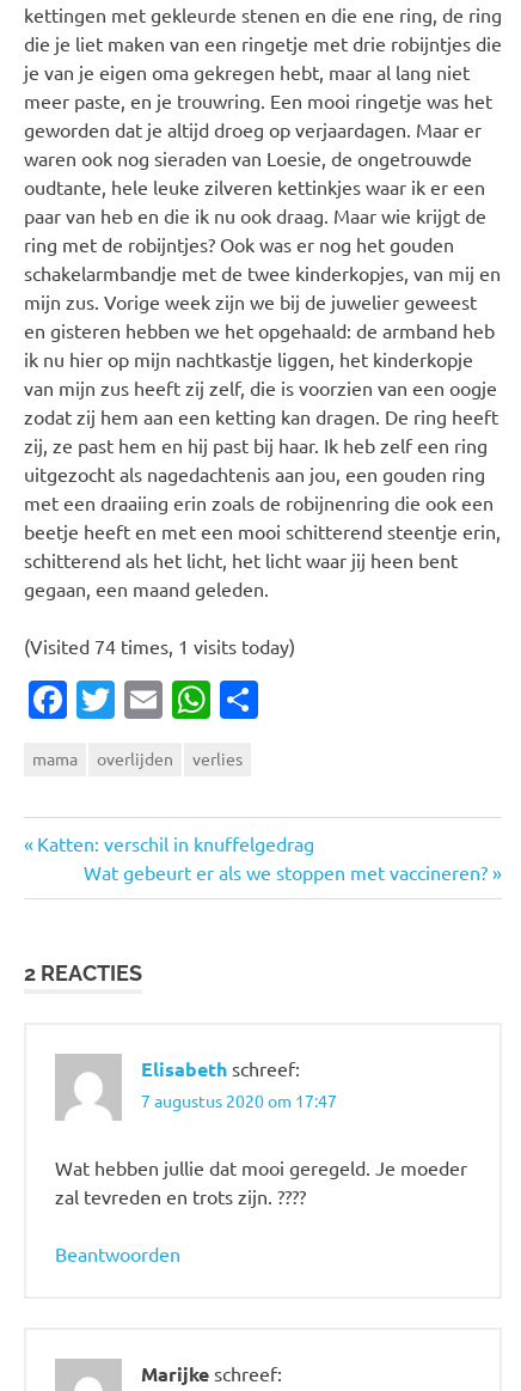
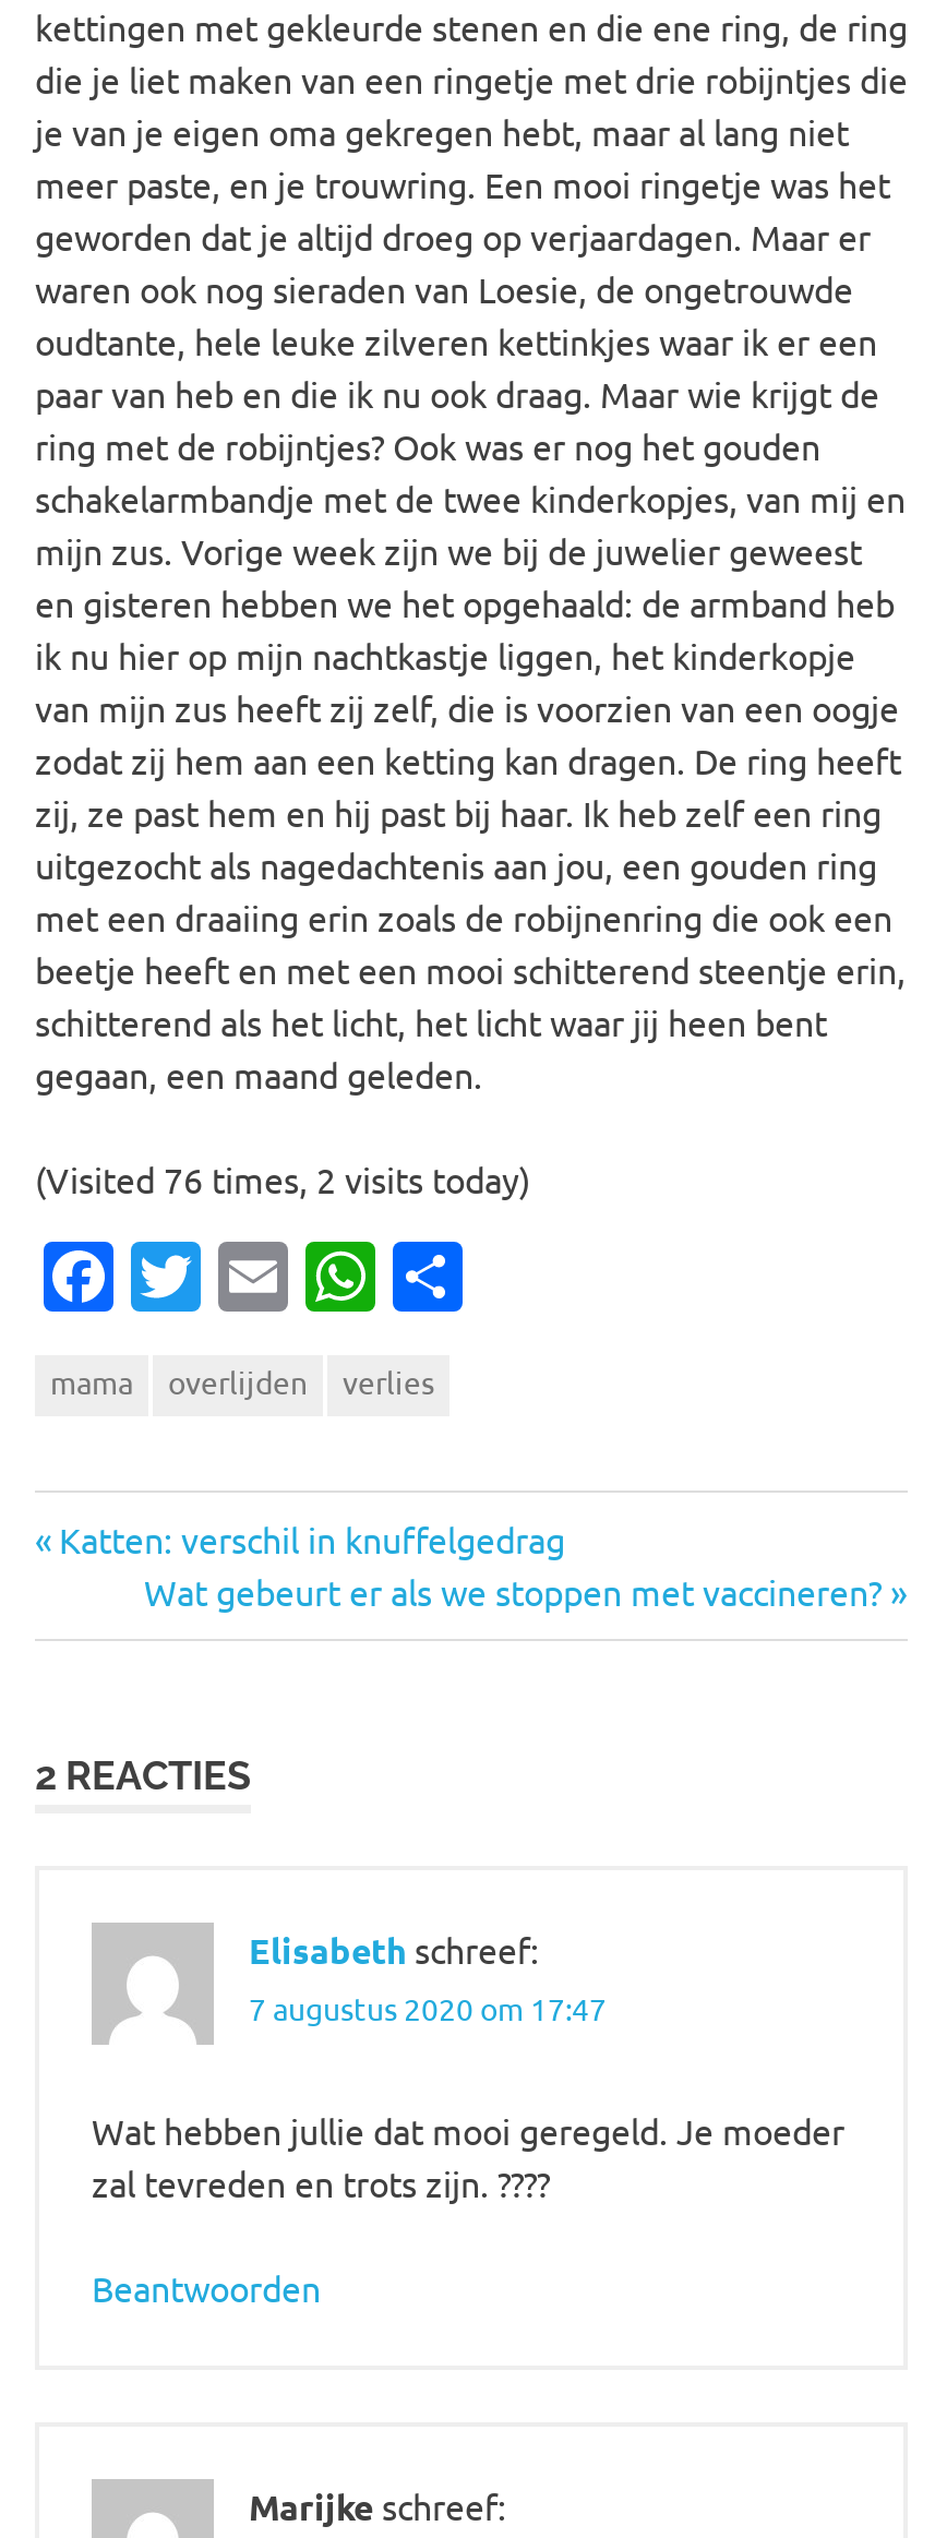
[24,634,295,658] (Visited 74 times, 1 visits today) -> [35,1157,530,1200] (Visited 76 times, 2 visits today)

